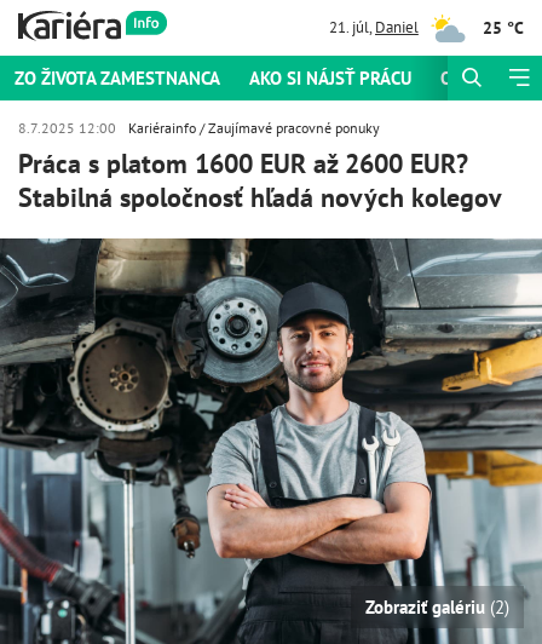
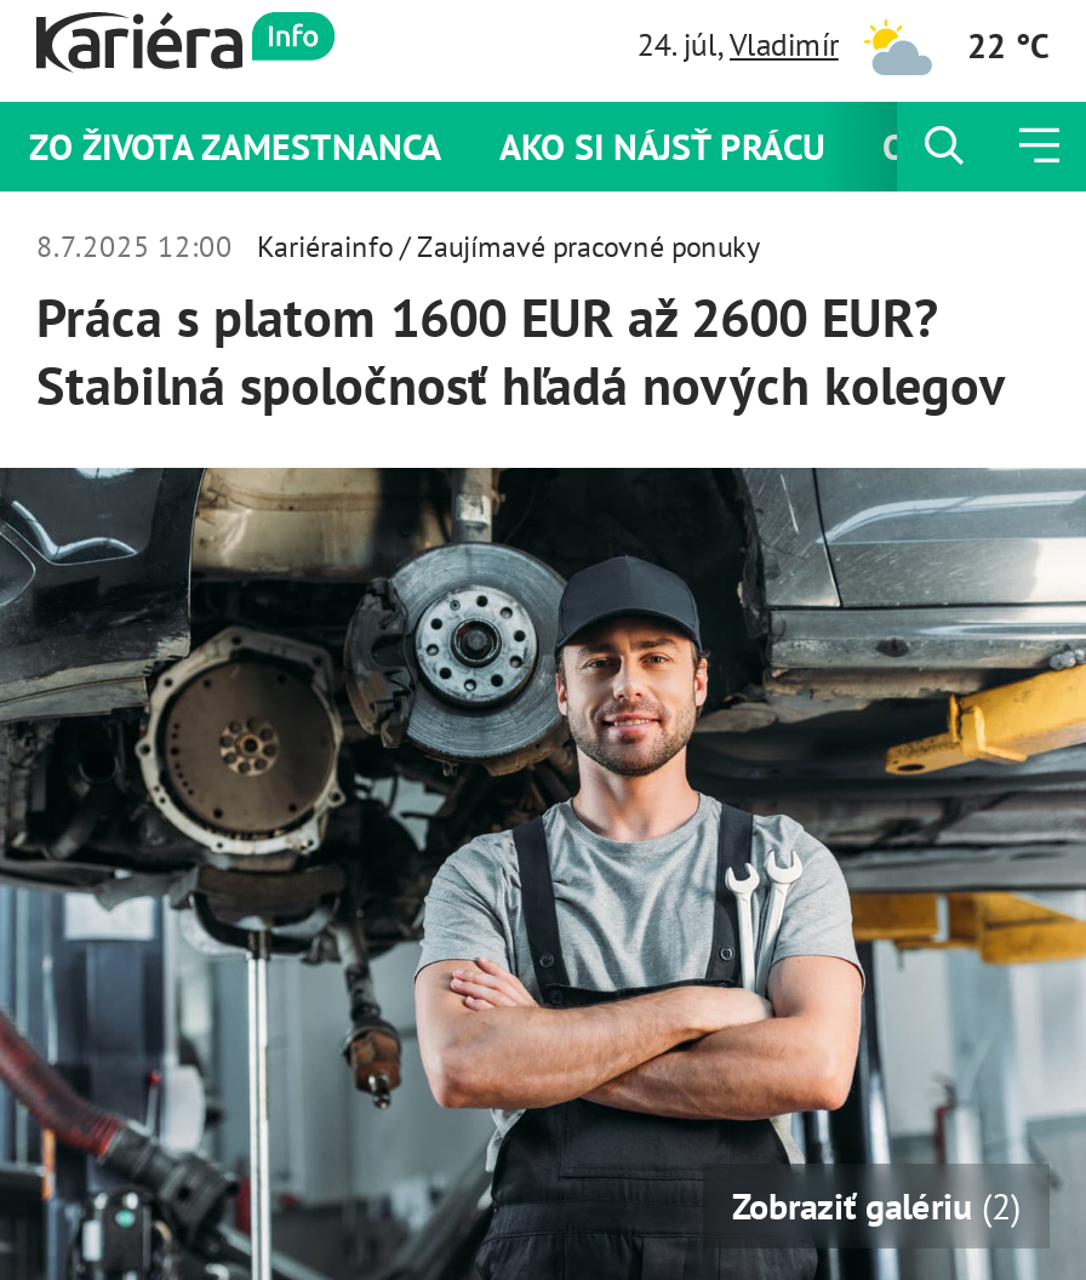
[329,17,418,38] 21. júl, Daniel -> [637,24,838,65] 24. júl, Vladimír
[483,16,524,38] 25 °C -> [967,23,1050,67] 22 °C

